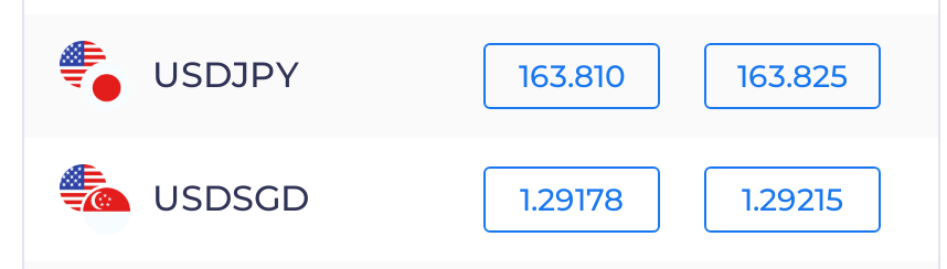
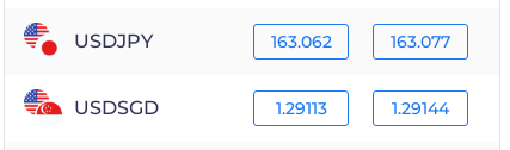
[519,56,625,96] 163.810 -> [271,31,331,52] 163.062
[737,56,848,96] 163.825 -> [391,31,450,52] 163.077
[520,180,624,219] 1.29178 -> [275,98,327,119] 1.29113
[742,180,843,219] 1.29215 -> [392,98,449,119] 1.29144

